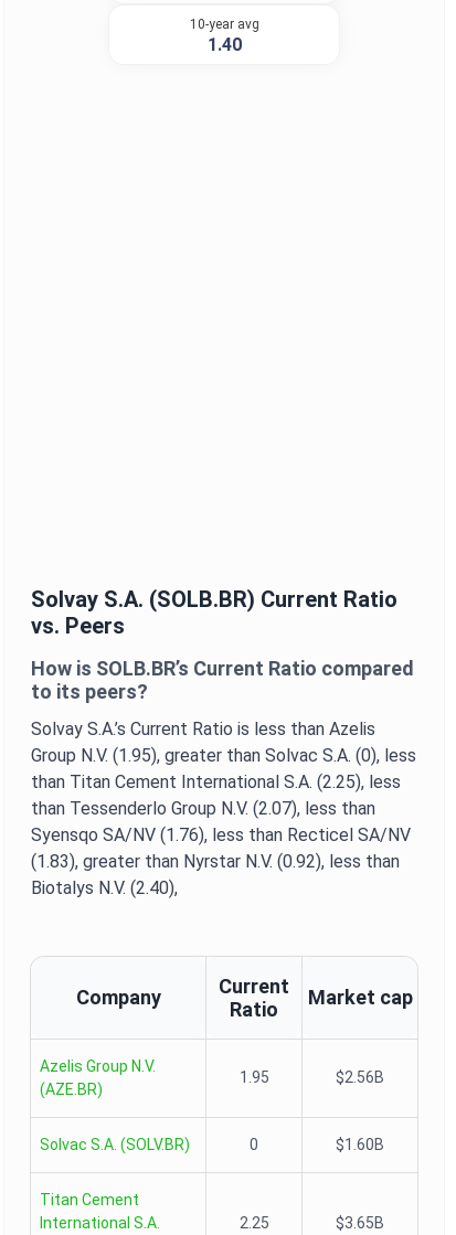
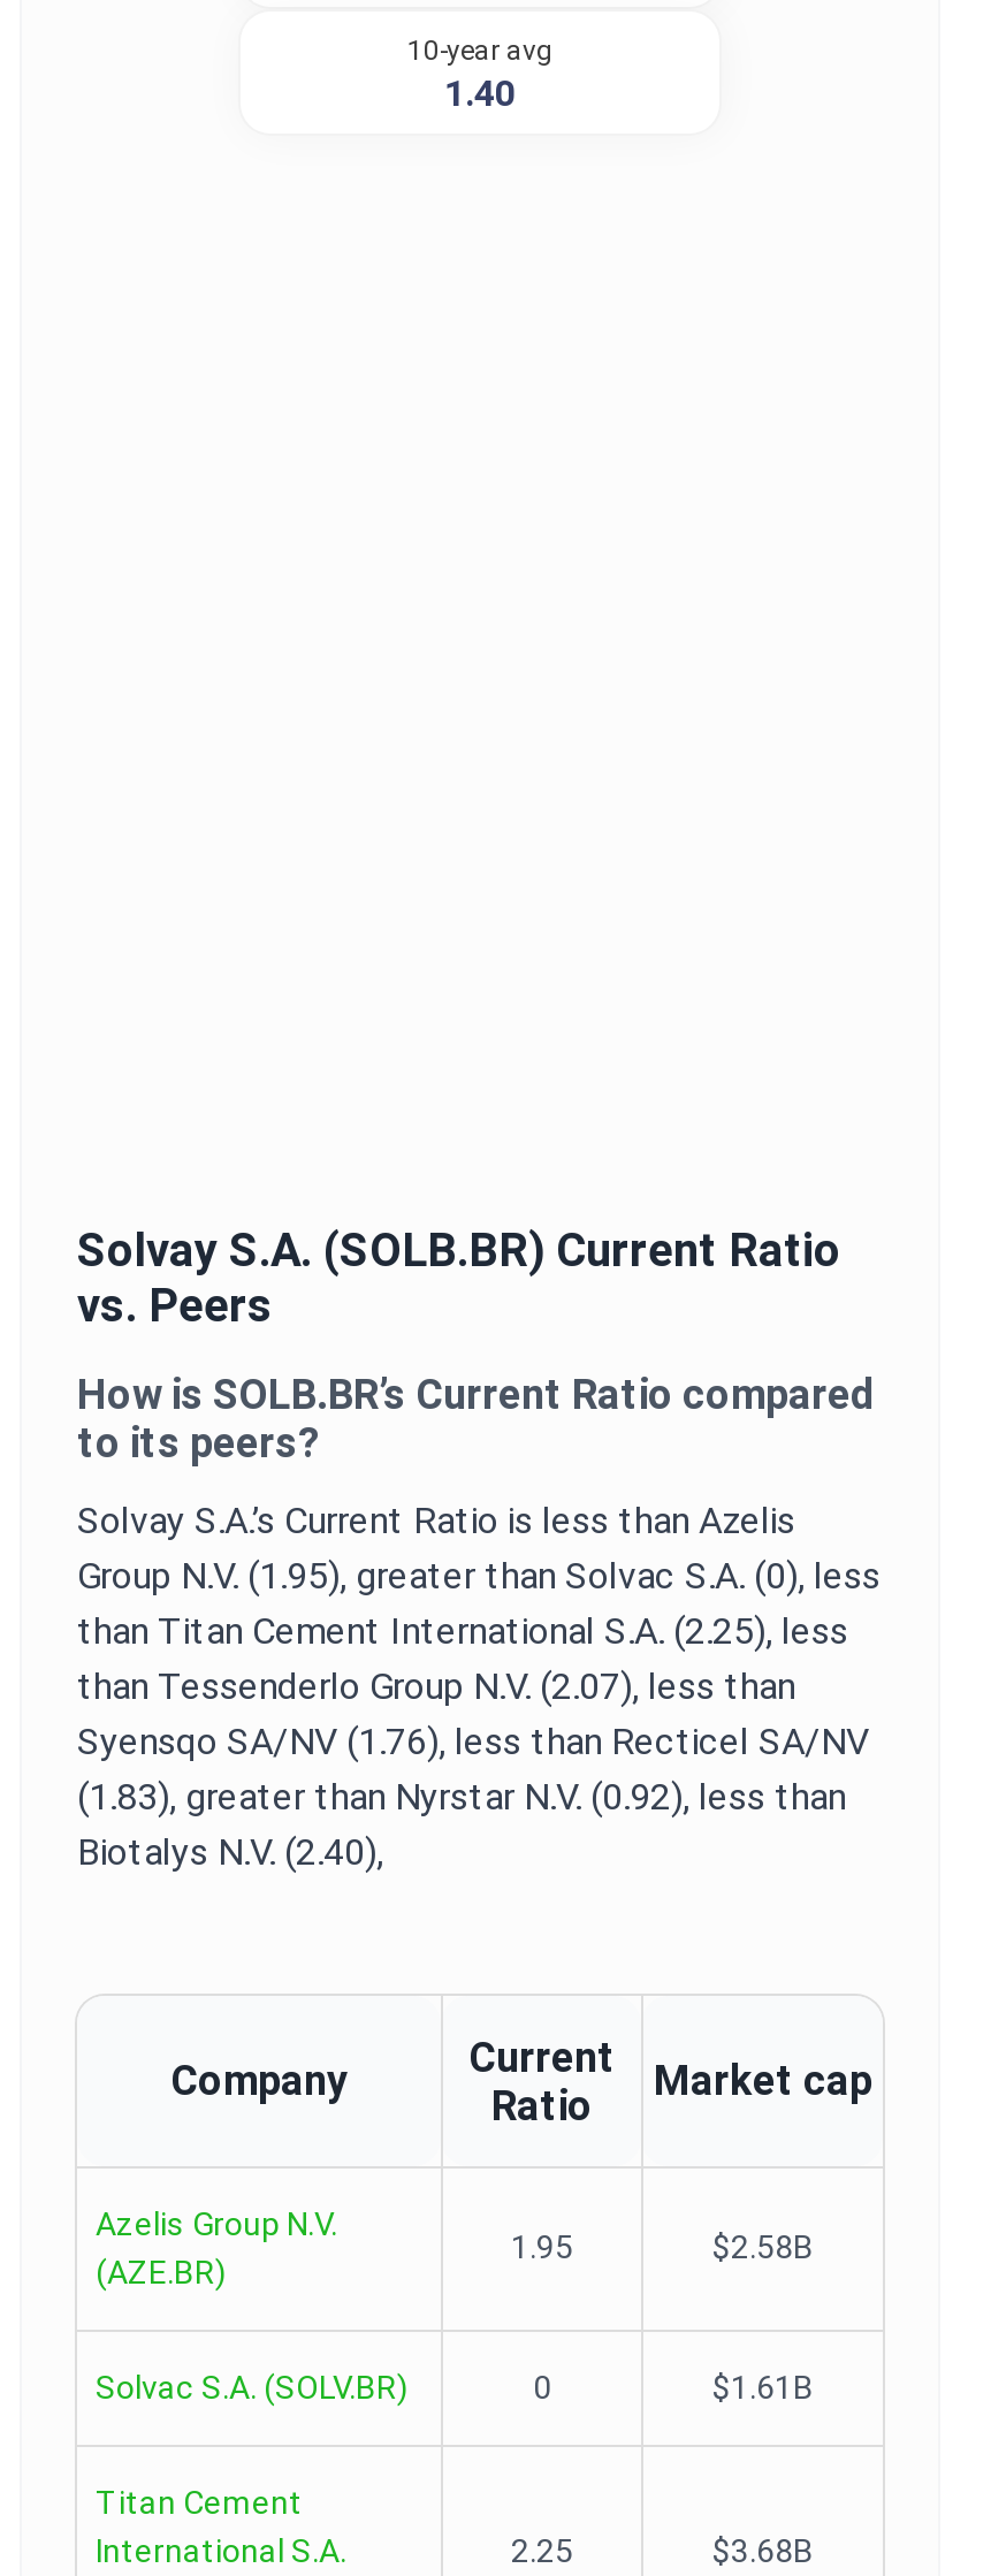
[336,1068,384,1086] $2.56B -> [712,2228,814,2265] $2.58B
[336,1136,384,1153] $1.60B -> [712,2369,814,2406] $1.61B
[336,1214,384,1232] $3.65B -> [712,2532,814,2569] $3.68B

